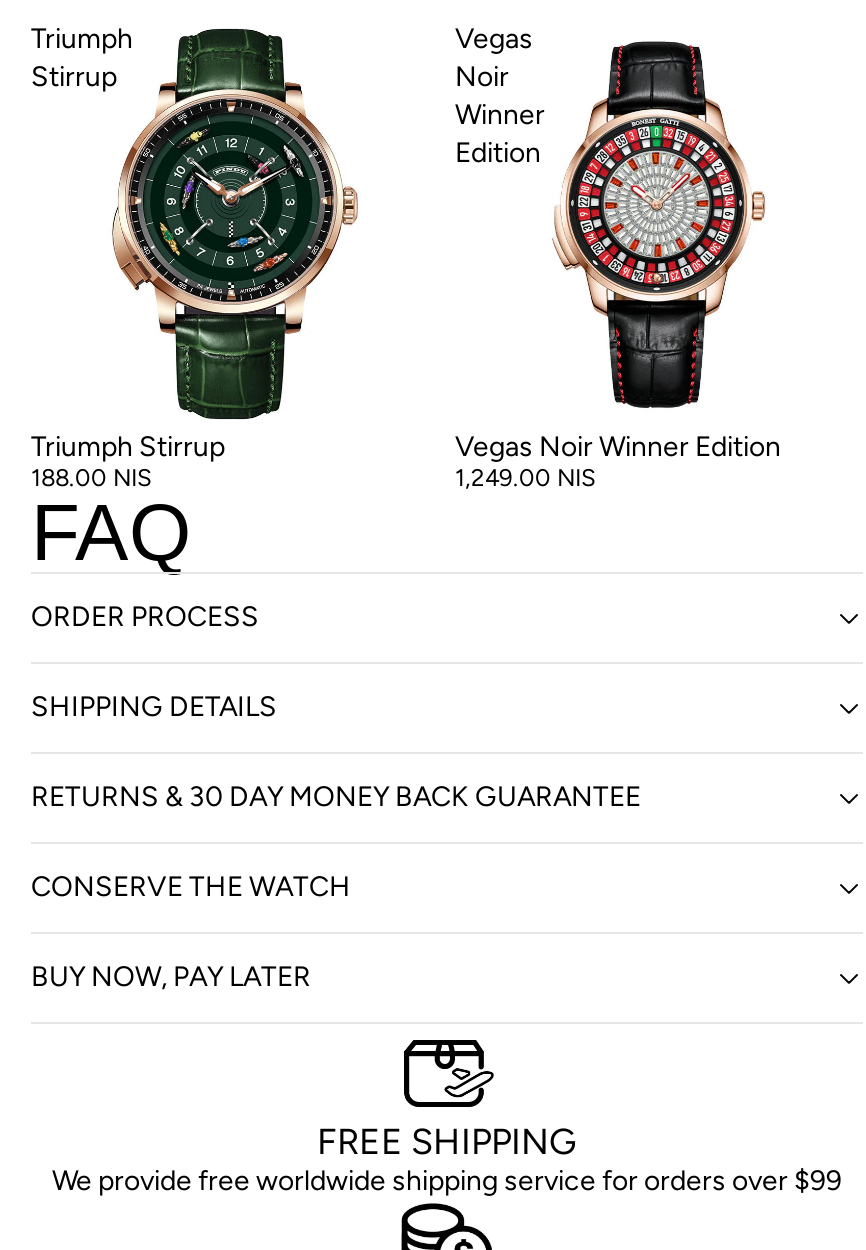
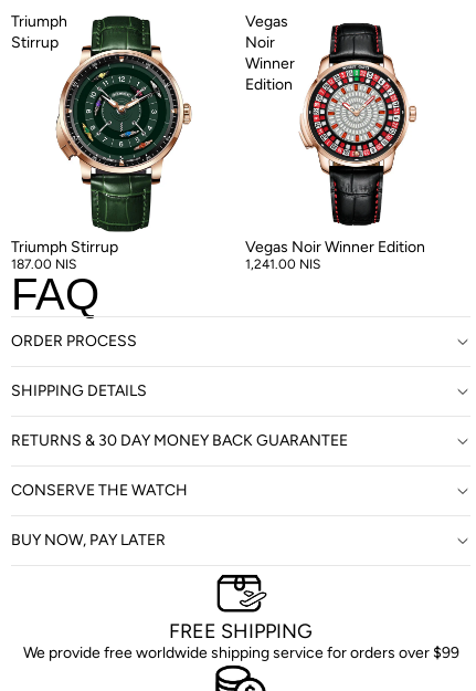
[31,463,151,491] 188.00 NIS -> [11,256,76,272] 187.00 NIS
[455,463,595,491] 1,249.00 NIS -> [245,256,320,272] 1,241.00 NIS

